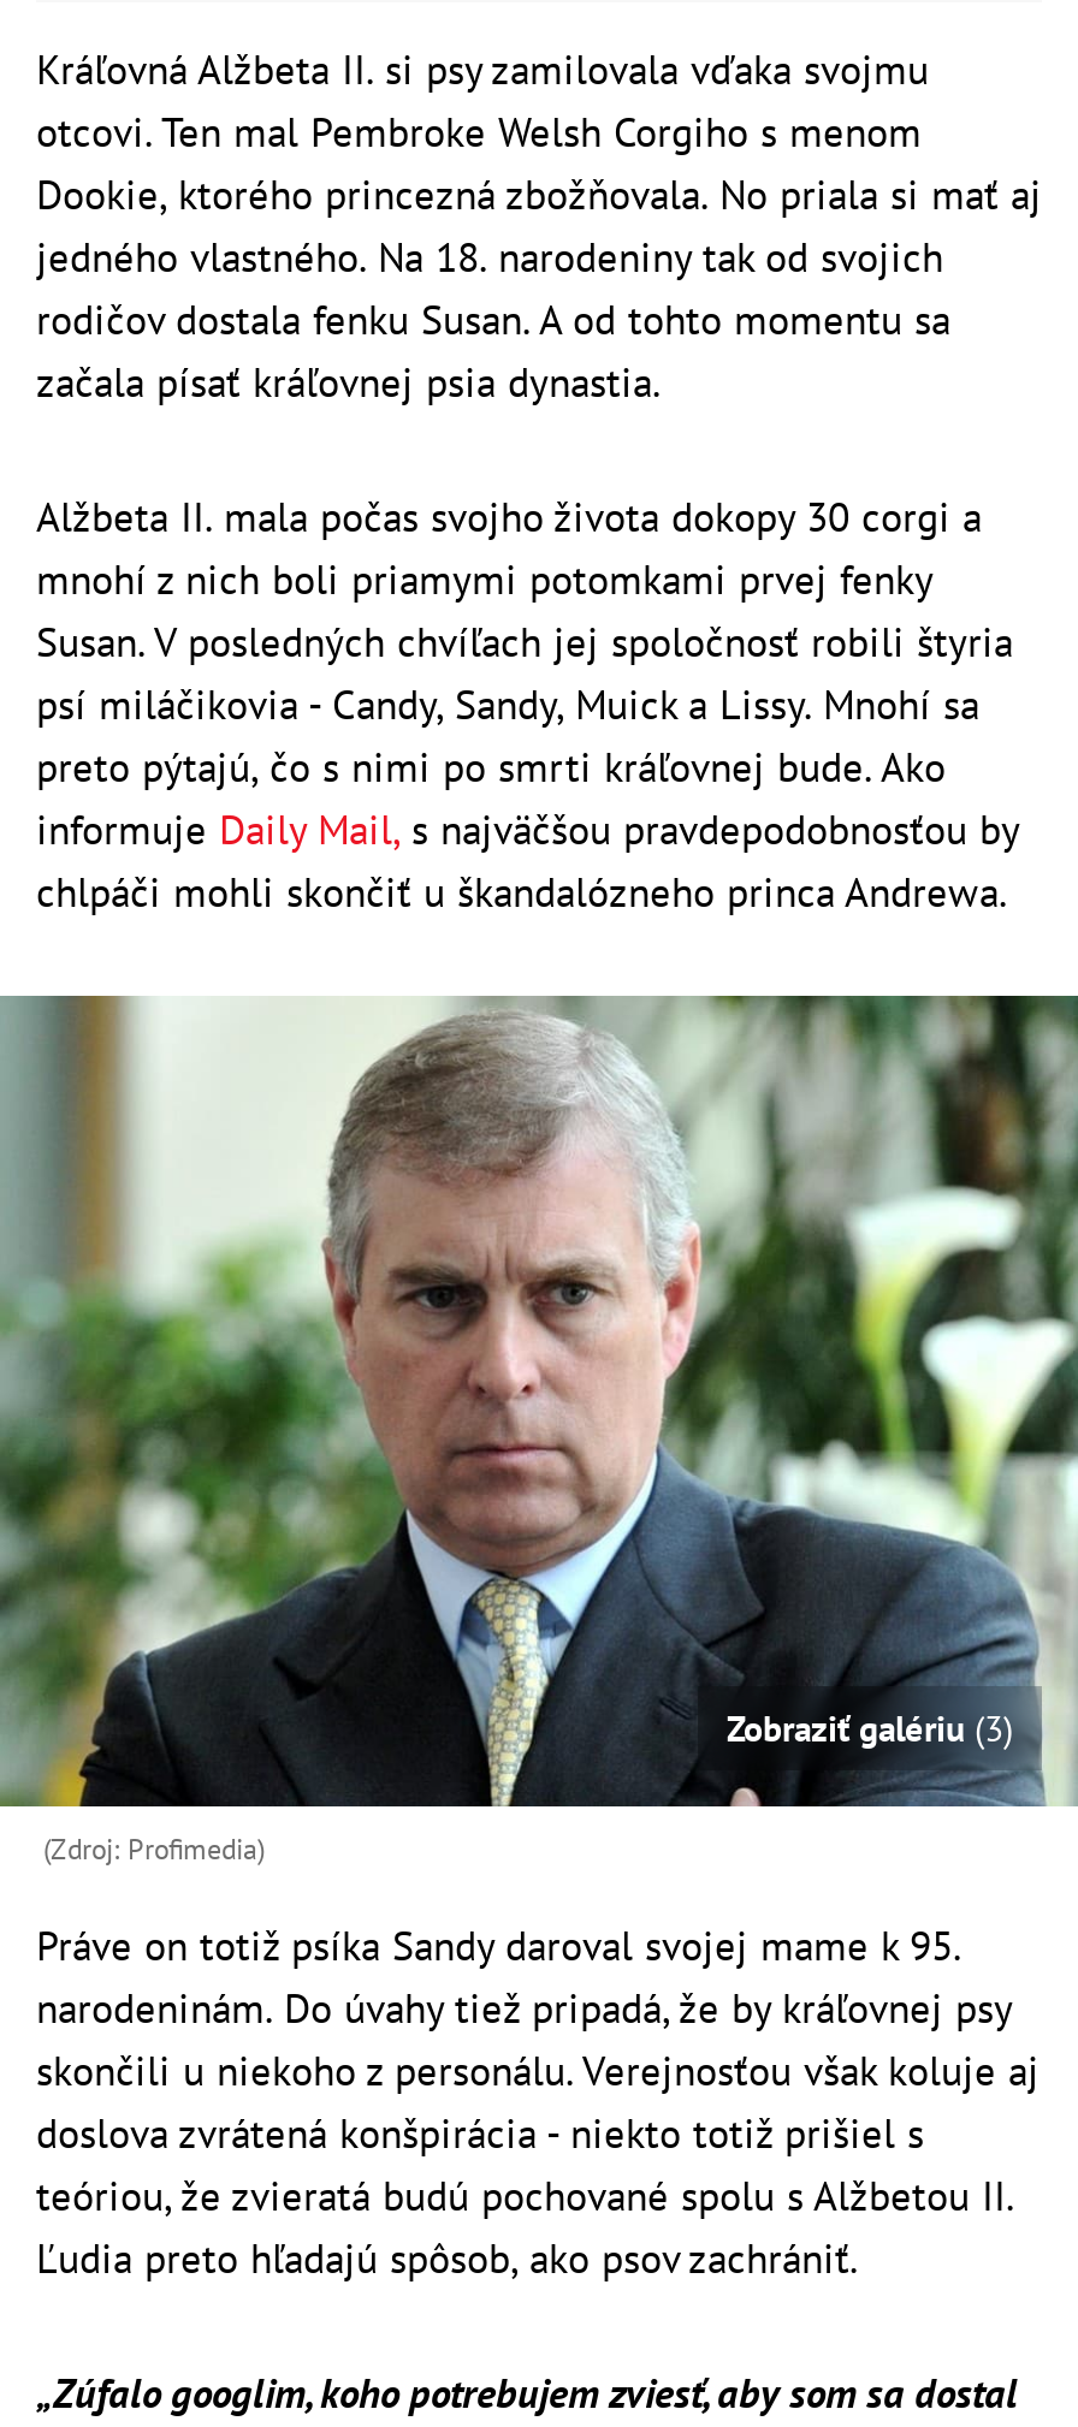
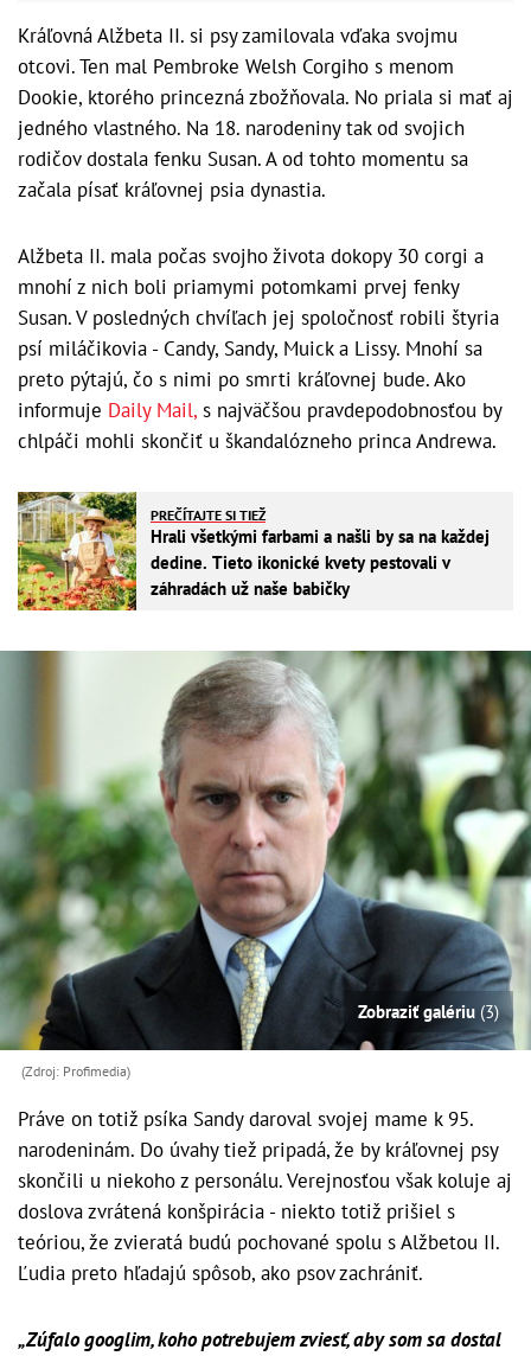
none -> [17,491,490,612] [image] | PREČÍTAJTE SI TIEŽ | Hrali všetkými farbami a našli by sa na každej | dedine. Tieto ikonické kvety pestovali v | záhradách už naše babičky

